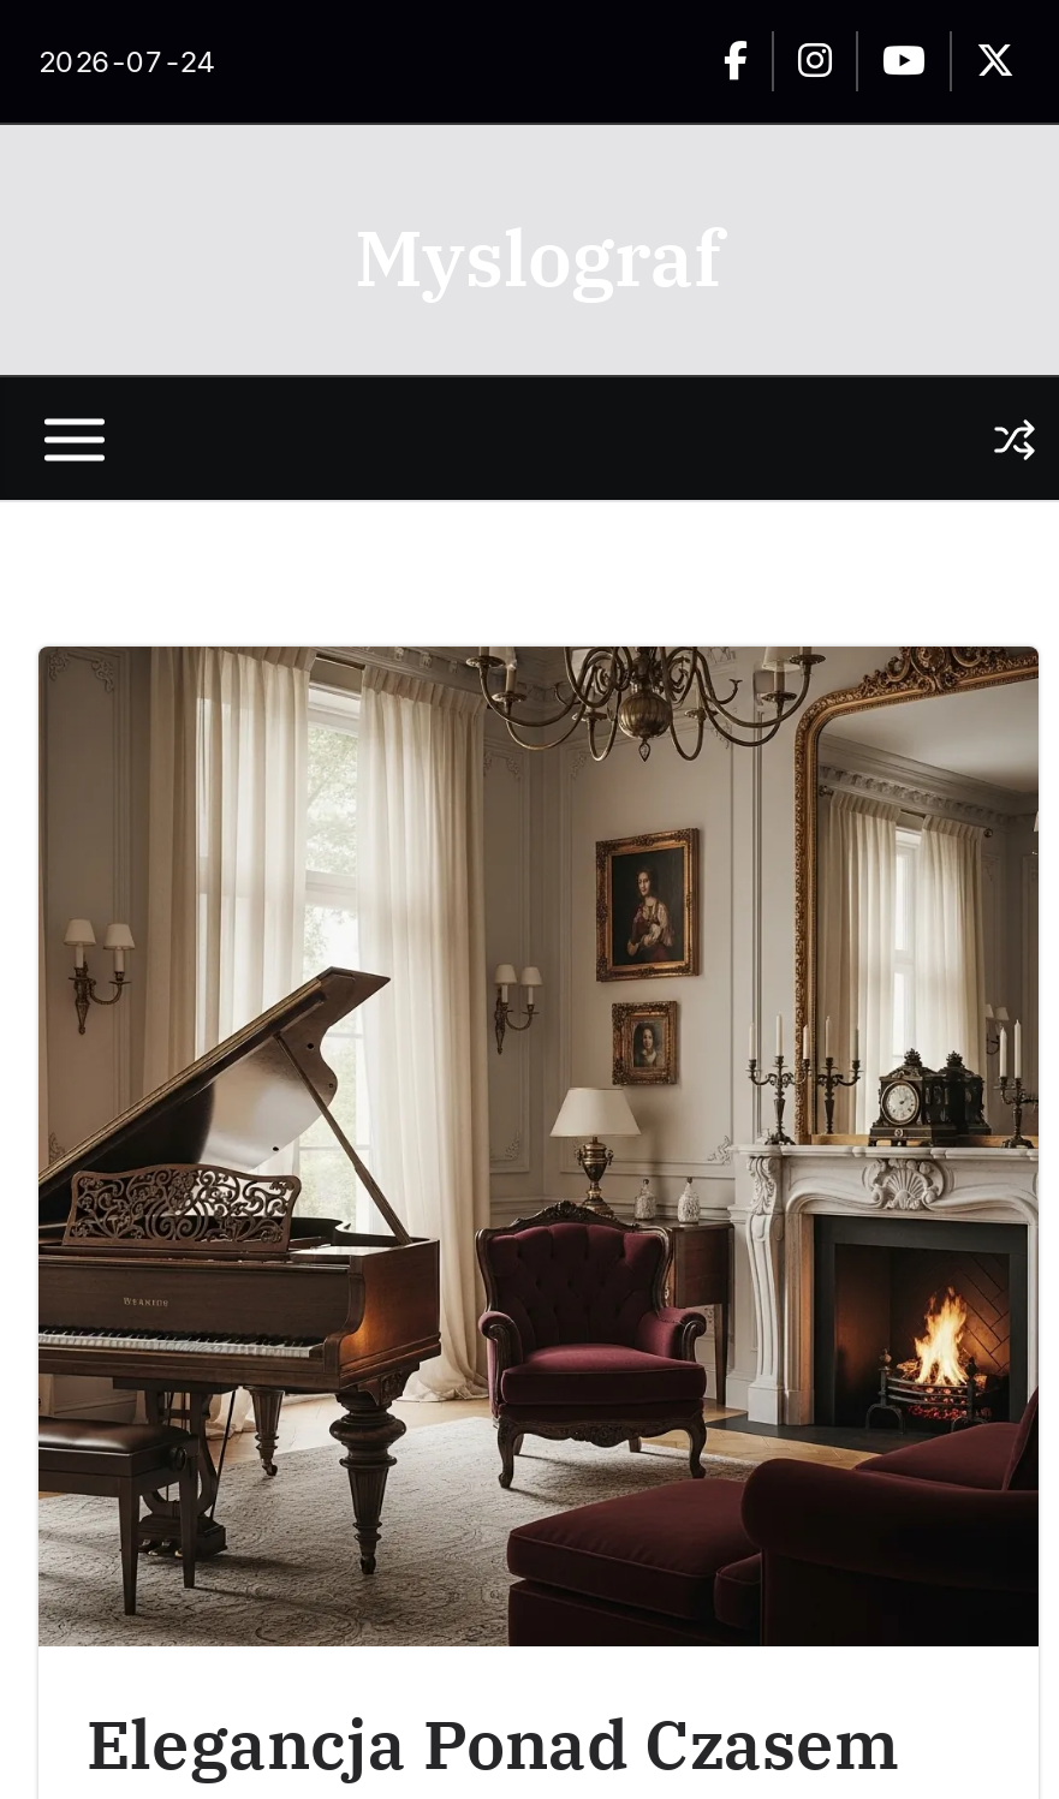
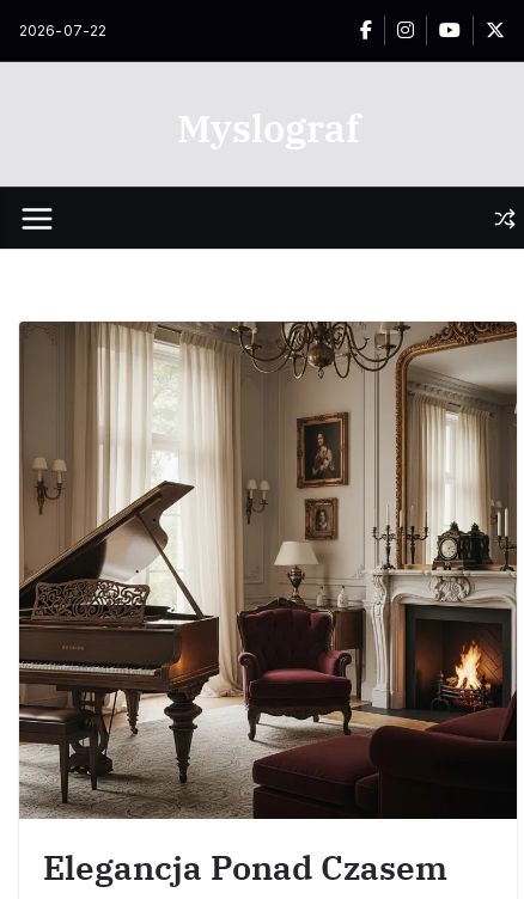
[38,43,216,79] 2026-07-24 -> [19,22,106,39] 2026-07-22

